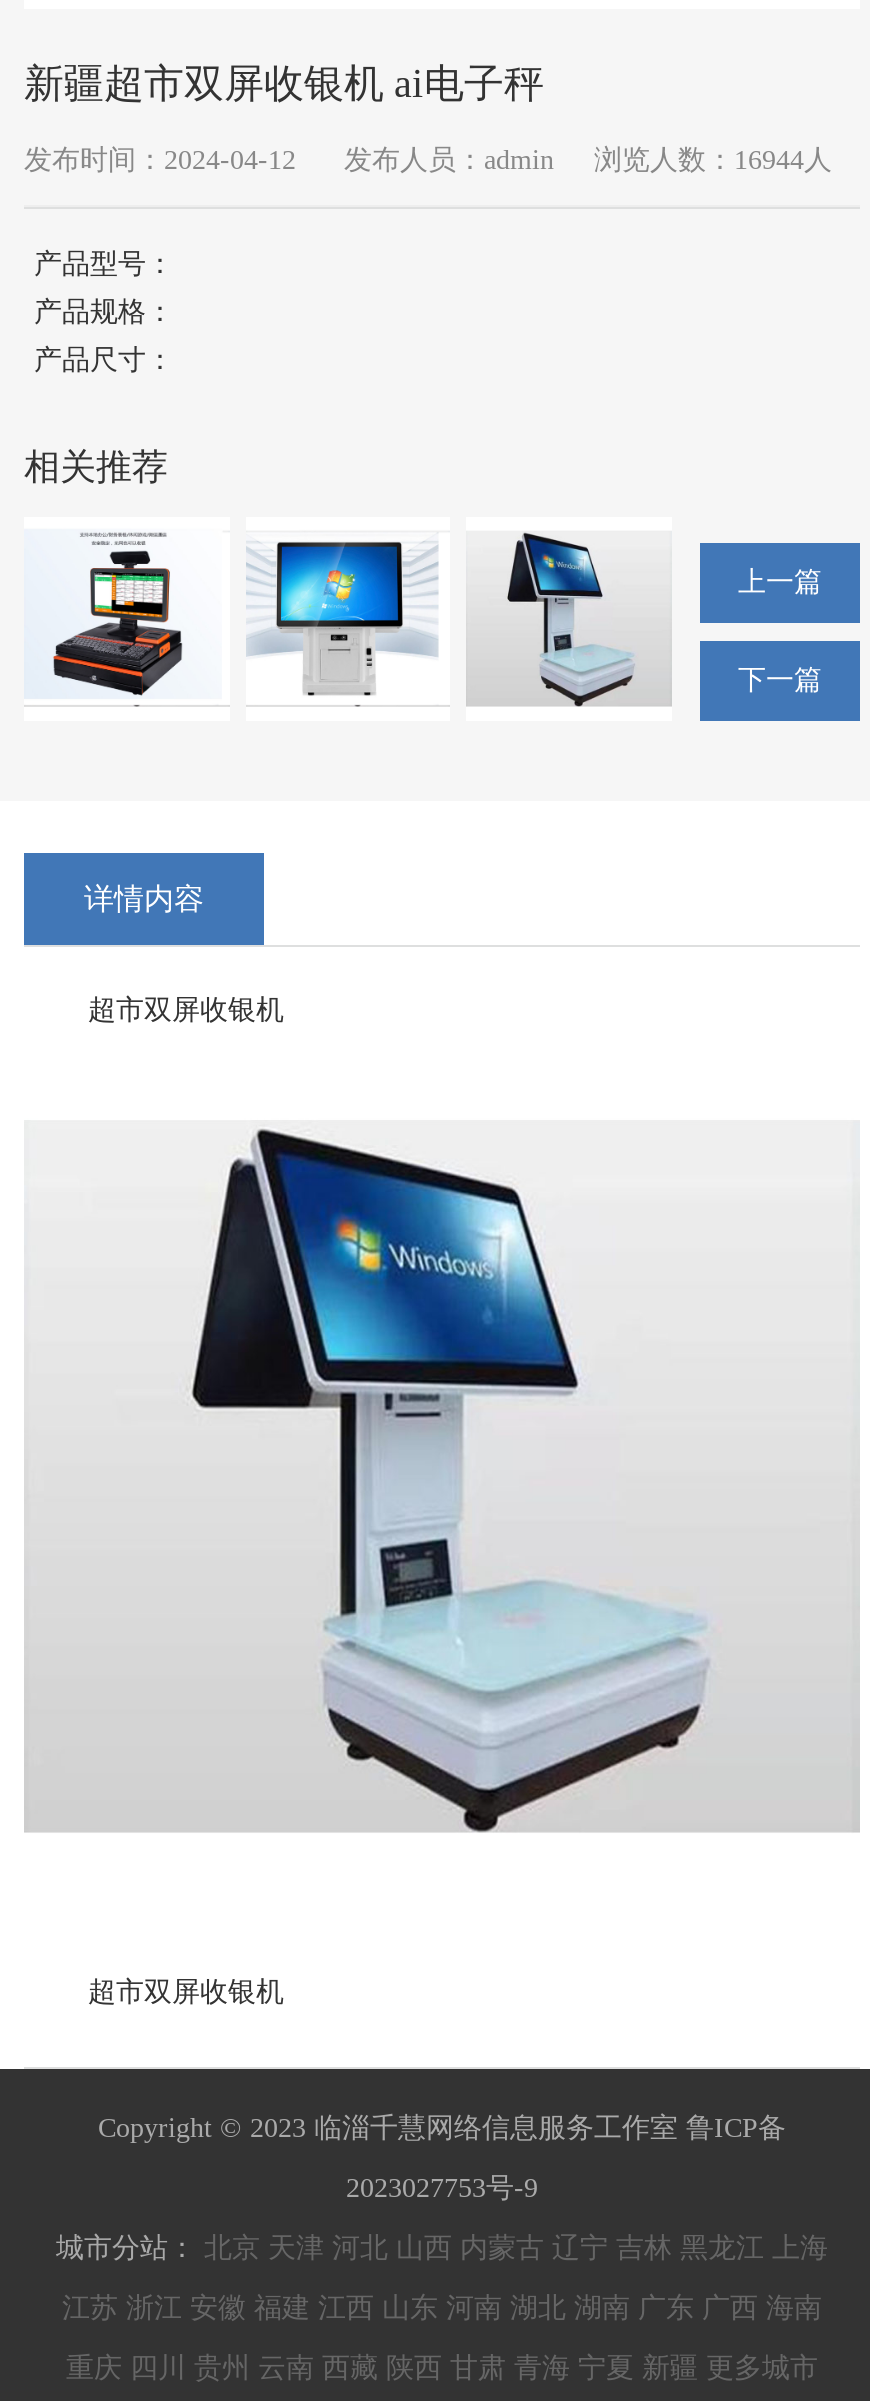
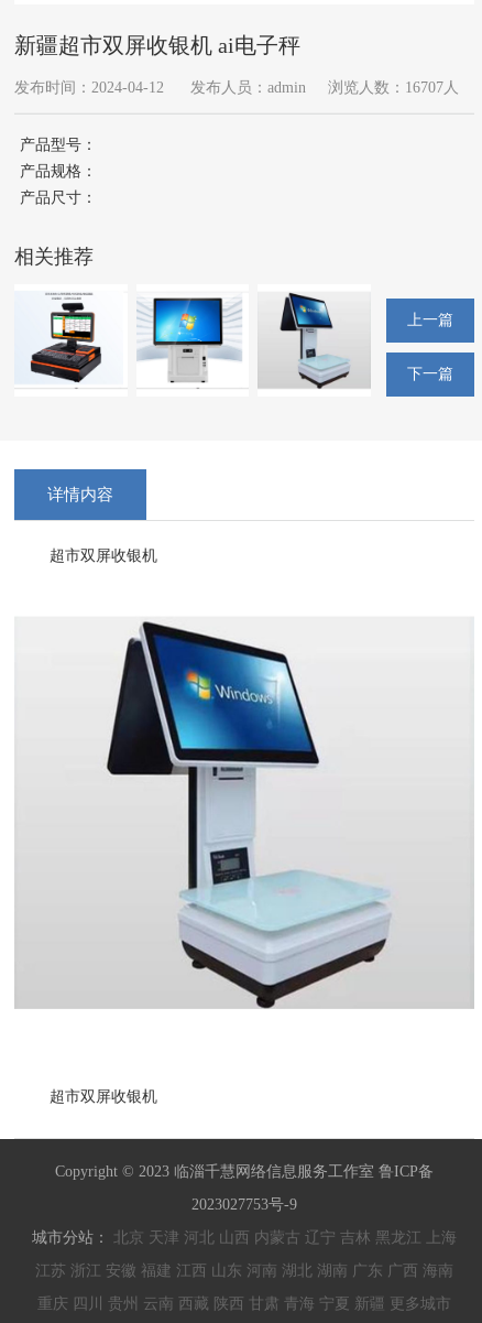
[24,145,832,175] 发布时间：2024-04-12 发布人员：admin 浏览人数：16944人 -> [14,79,459,96] 发布时间：2024-04-12 发布人员：admin 浏览人数：16707人

